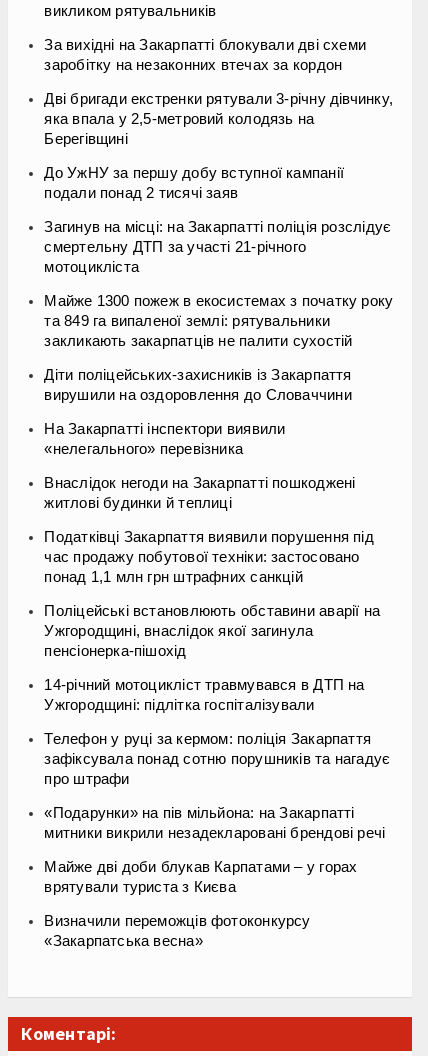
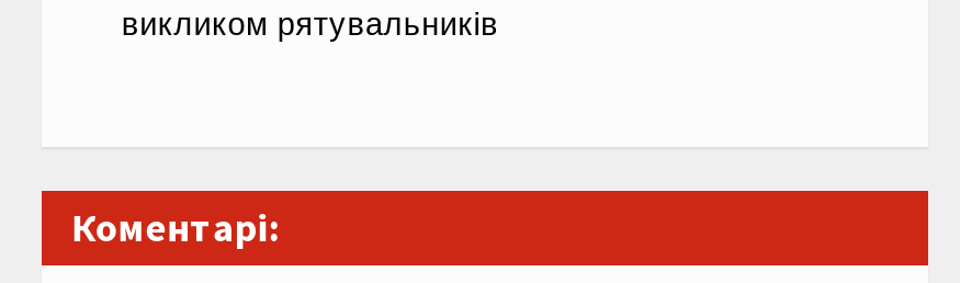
[44,37,393,949] За вихідні на Закарпатті блокували дві схеми | заробітку на незаконних втечах за кордон | Дві бригади екстренки рятували 3-річну дівчинку, | яка впала у 2,5-метровий колодязь на | Берегівщині | До УжНУ за першу добу вступної кампанії | подали понад 2 тисячі заяв | Загинув на місці: на Закарпатті поліція розслідує | смертельну ДТП за участі 21-річного | мотоцикліста | Майже 1300 пожеж в екосистемах з початку року | та 849 га випаленої землі: рятувальники | закликають закарпатців не палити сухостій | Діти поліцейських-захисників із Закарпаття | вирушили на оздоровлення до Словаччини | На Закарпатті інспектори виявили | «нелегального» перевізника | Внаслідок негоди на Закарпатті пошкоджені | житлові будинки й теплиці | Податківці Закарпаття виявили порушення під | час продажу побутової техніки: застосовано | понад 1,1 млн грн штрафних санкцій | Поліцейські встановлюють обставини аварії на | Ужгородщині, внаслідок якої загинула | пенсіонерка-пішохід | 14-річний мотоцикліст травмувався в ДТП на | Ужгородщині: підлітка госпіталізували | Телефон у руці за кермом: поліція Закарпаття | зафіксувала понад сотню порушників та нагадує | про штрафи | «Подарунки» на пів мільйона: на Закарпатті | митники викрили незадекларовані брендові речі | Майже дві доби блукав Карпатами – у горах | врятували туриста з Києва | Визначили переможців фотоконкурсу | «Закарпатська весна» -> none

